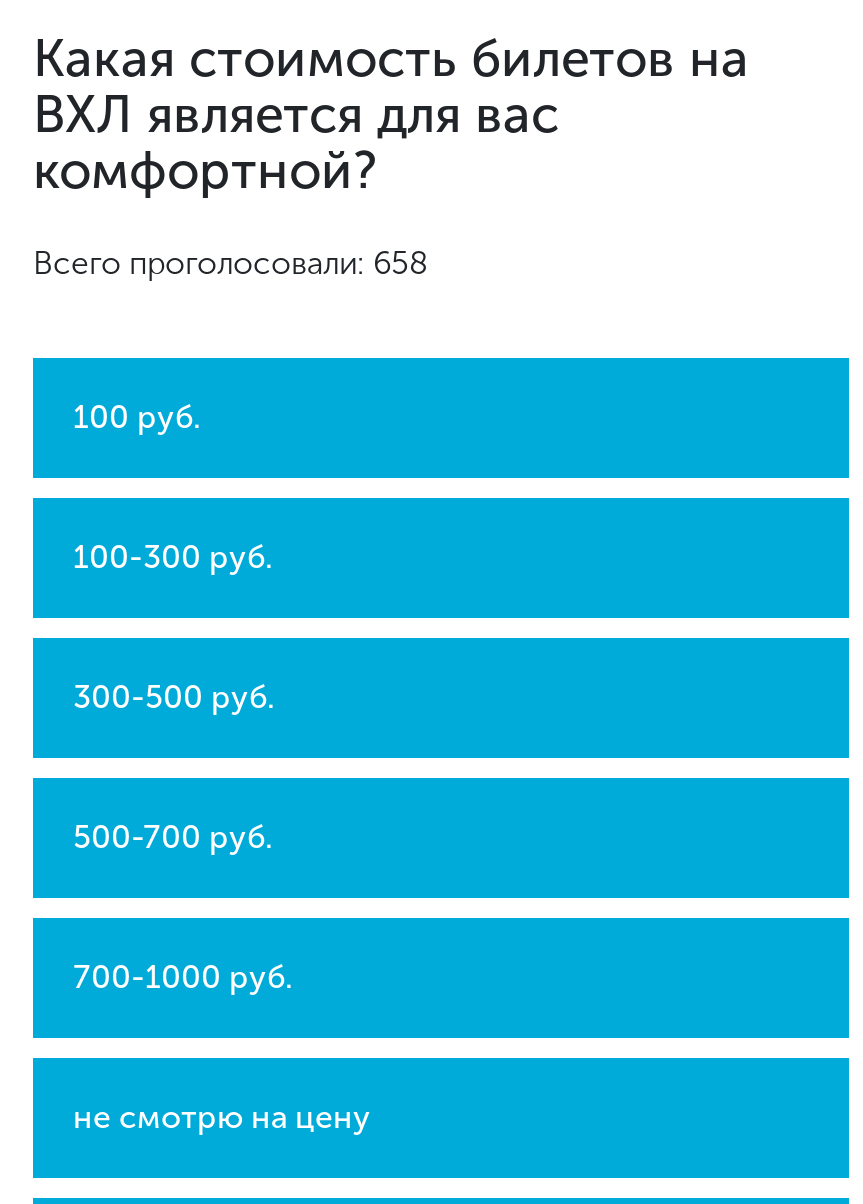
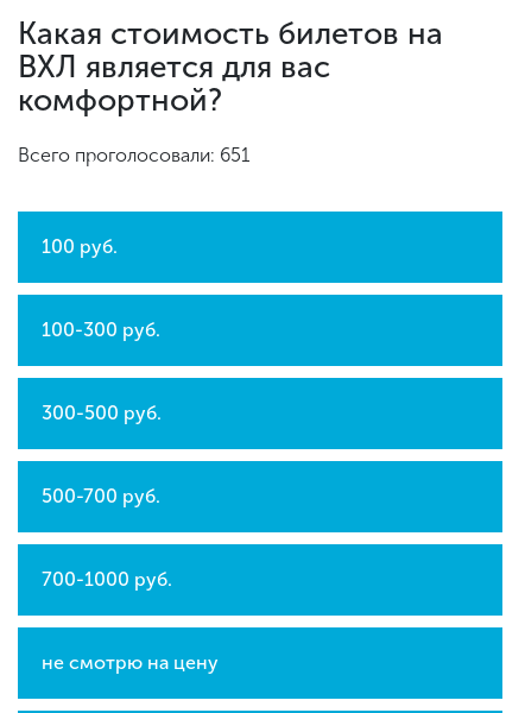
[33,244,429,282] Всего проголосовали: 658 -> [18,144,251,166] Всего проголосовали: 651

